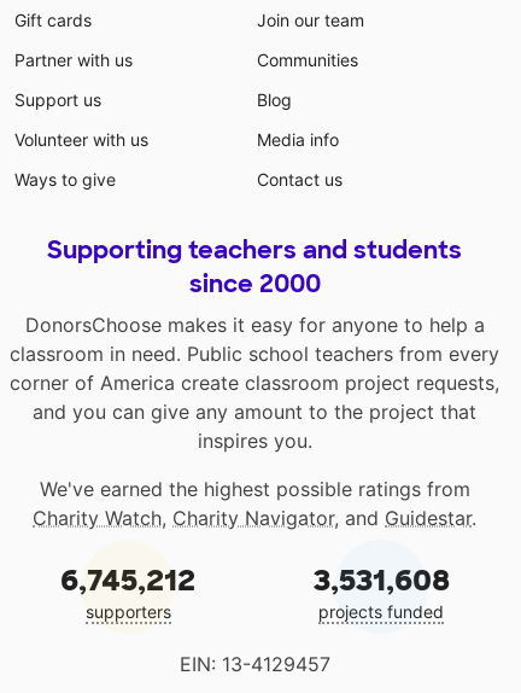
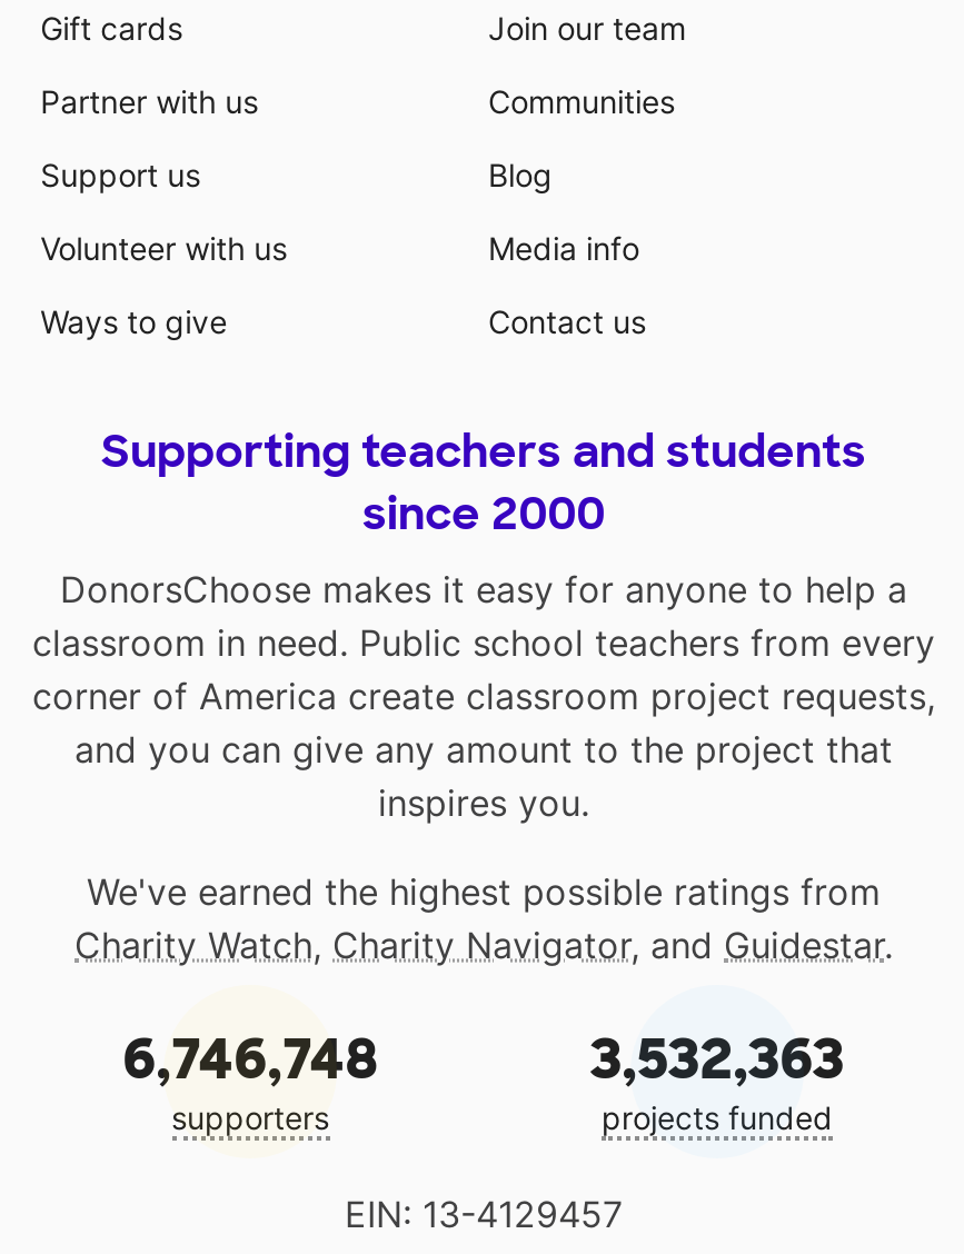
[60,562,195,599] 6,745,212 -> [122,1026,378,1095] 6,746,748
[313,562,449,599] 3,531,608 -> [590,1026,844,1095] 3,532,363

